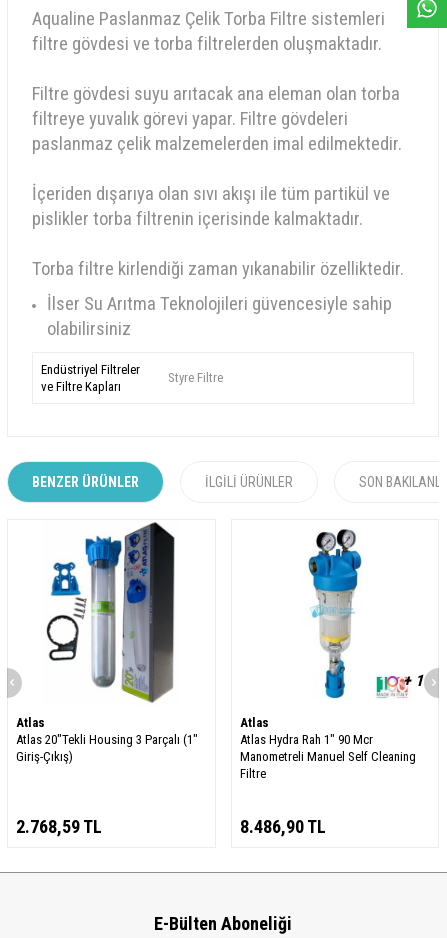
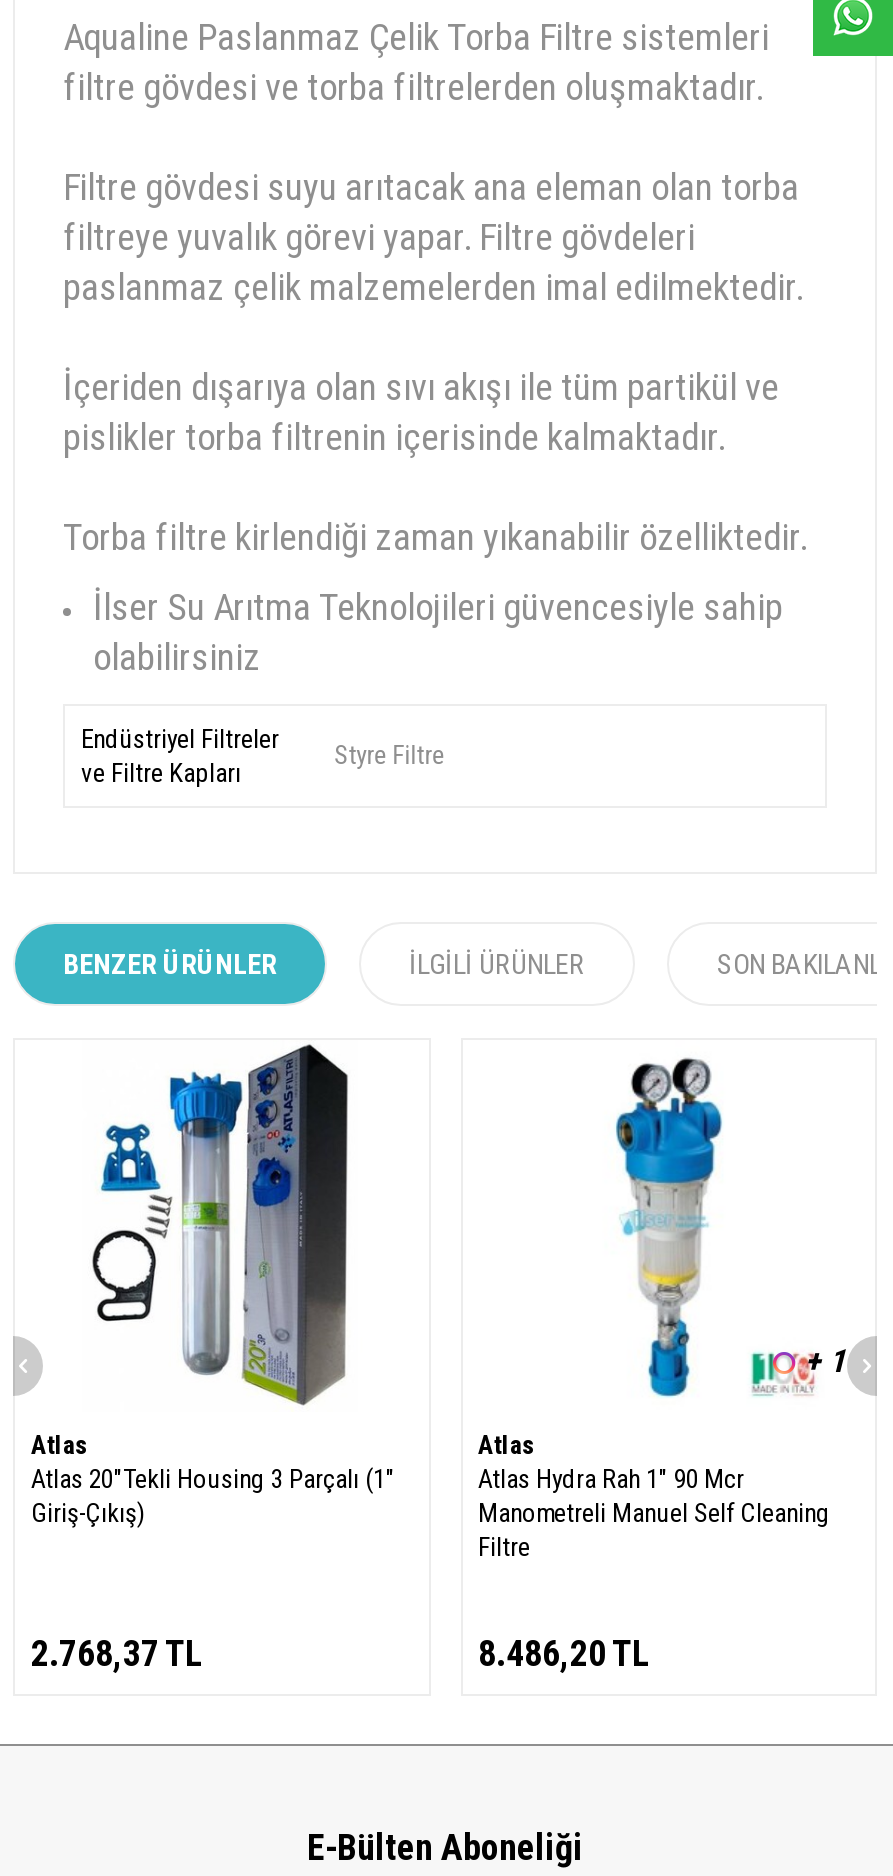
[16,816,102,837] 2.768,59 TL -> [31,1631,203,1673] 2.768,37 TL
[239,816,325,837] 8.486,90 TL -> [478,1631,650,1673] 8.486,20 TL

